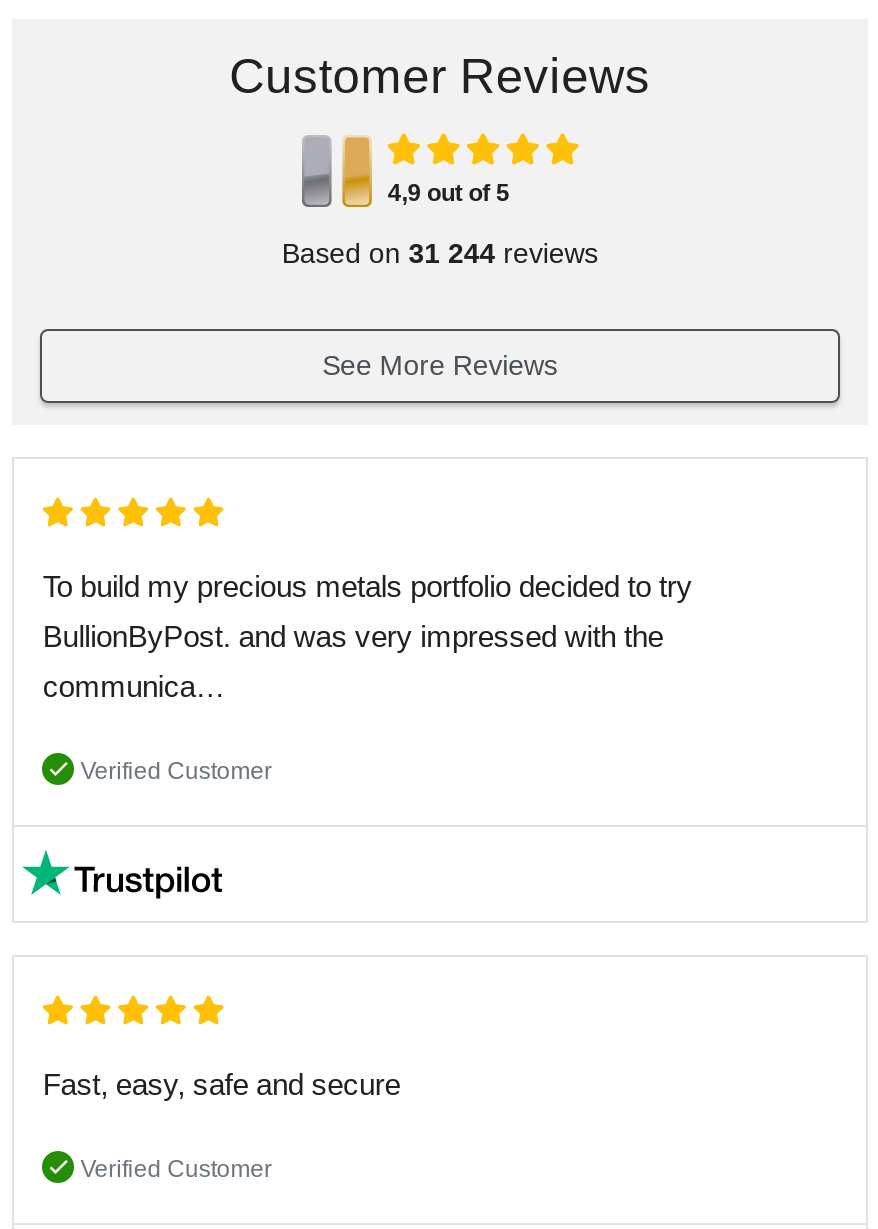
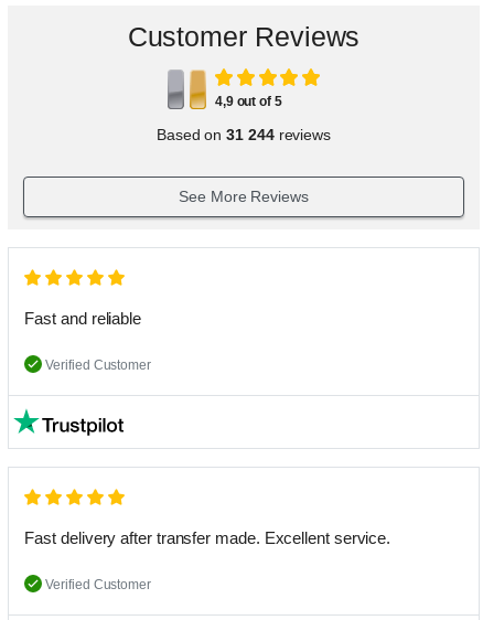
[43,569,692,703] To build my precious metals portfolio decided to try | BullionByPost. and was very impressed with the | communica… -> [25,309,141,327] Fast and reliable
[43,1066,400,1100] Fast, easy, safe and secure -> [25,528,391,547] Fast delivery after transfer made. Excellent service.

